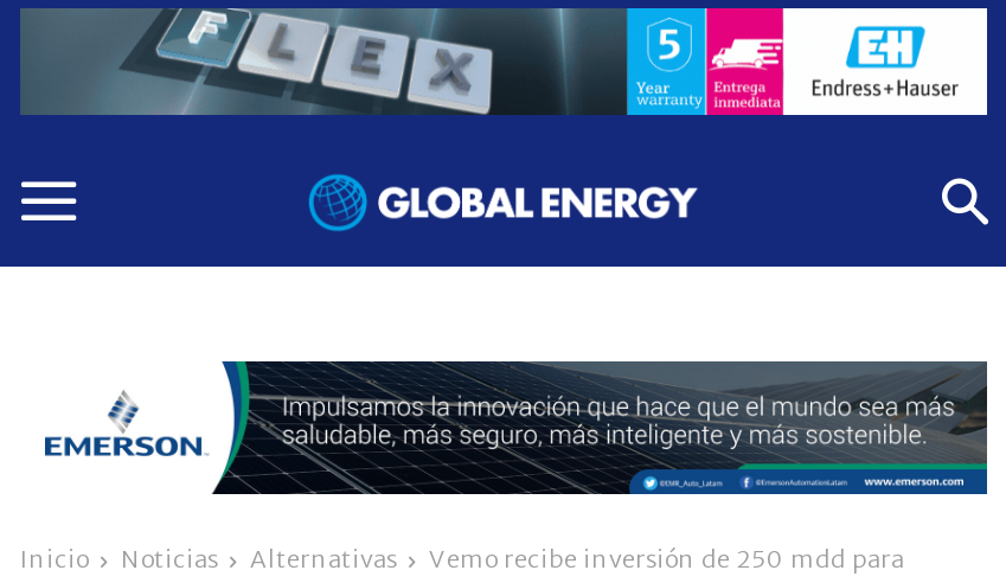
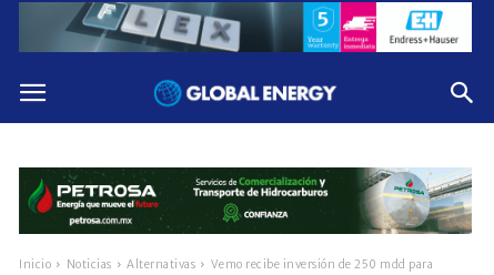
[20,359,989,496] [image] -> [18,166,473,235] [image]

